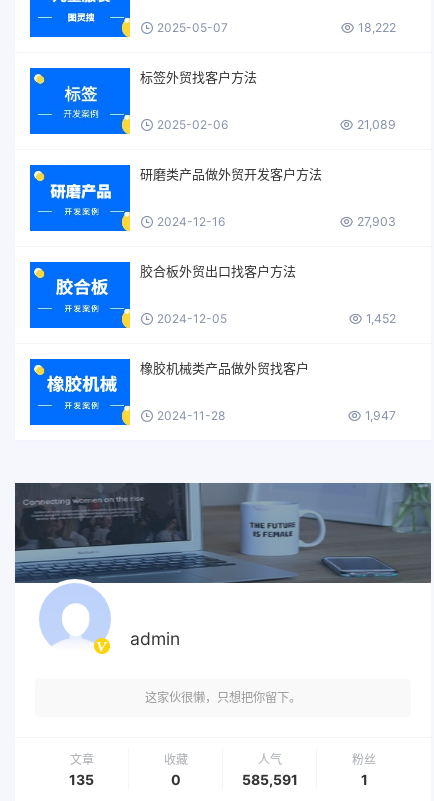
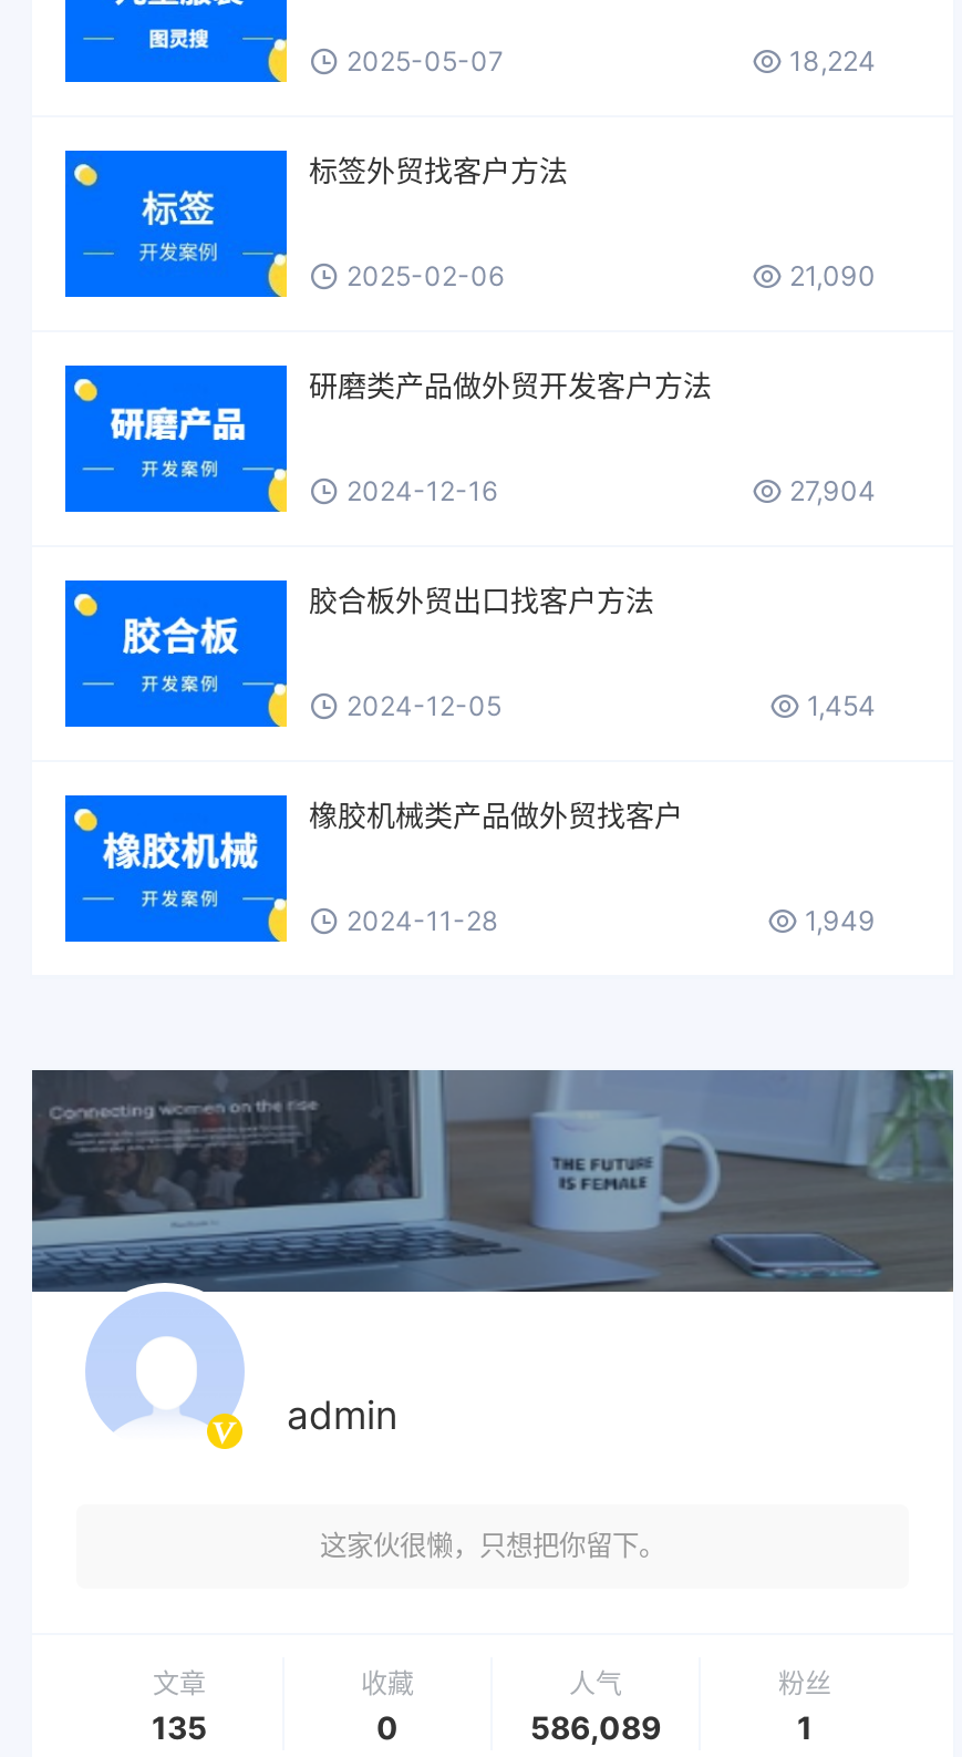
[358,20,396,35] 18,222 -> [789,43,876,77] 18,224
[357,117,396,132] 21,089 -> [789,258,876,292] 21,090
[357,214,396,229] 27,903 -> [789,473,876,506] 27,904
[366,311,396,326] 1,452 -> [807,688,876,721] 1,454
[365,408,396,423] 1,947 -> [805,903,876,936] 1,949
[241,771,297,788] 585,591 -> [530,1707,661,1745] 586,089

